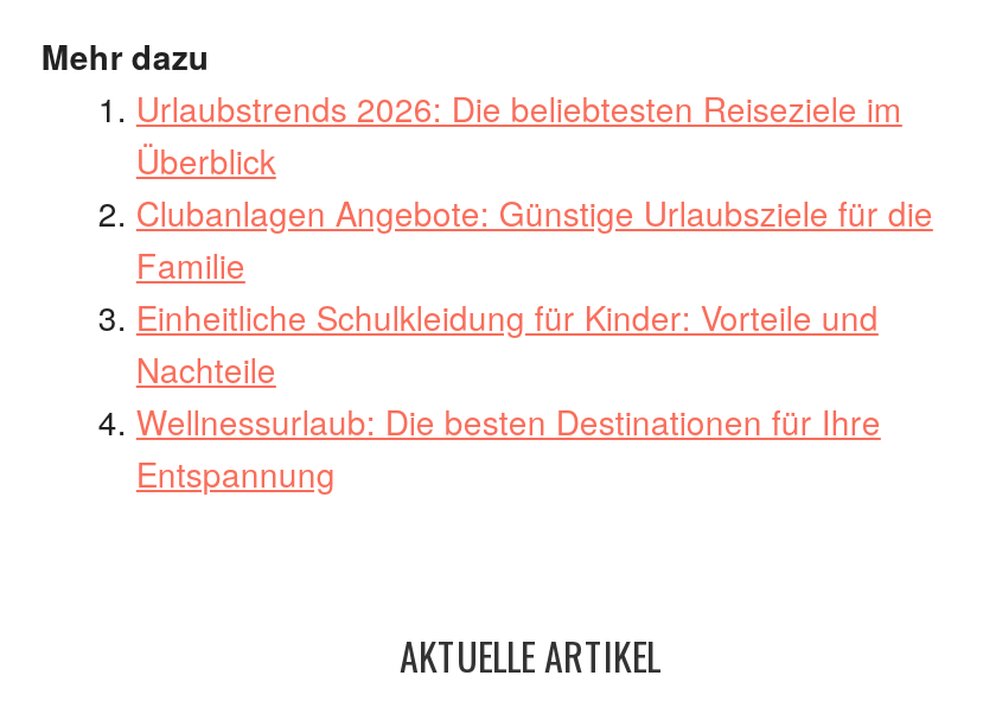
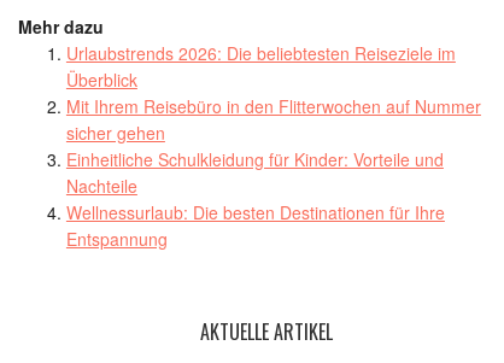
[136,189,933,288] Clubanlagen Angebote: Günstige Urlaubsziele für die | Familie -> [66,94,481,145] Mit Ihrem Reisebüro in den Flitterwochen auf Nummer | sicher gehen

